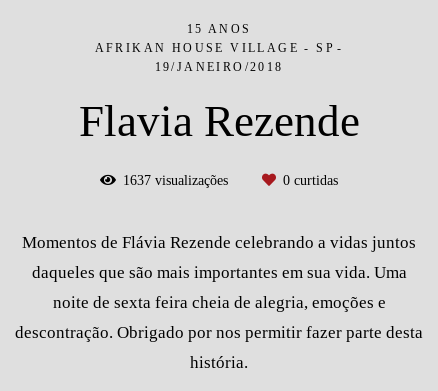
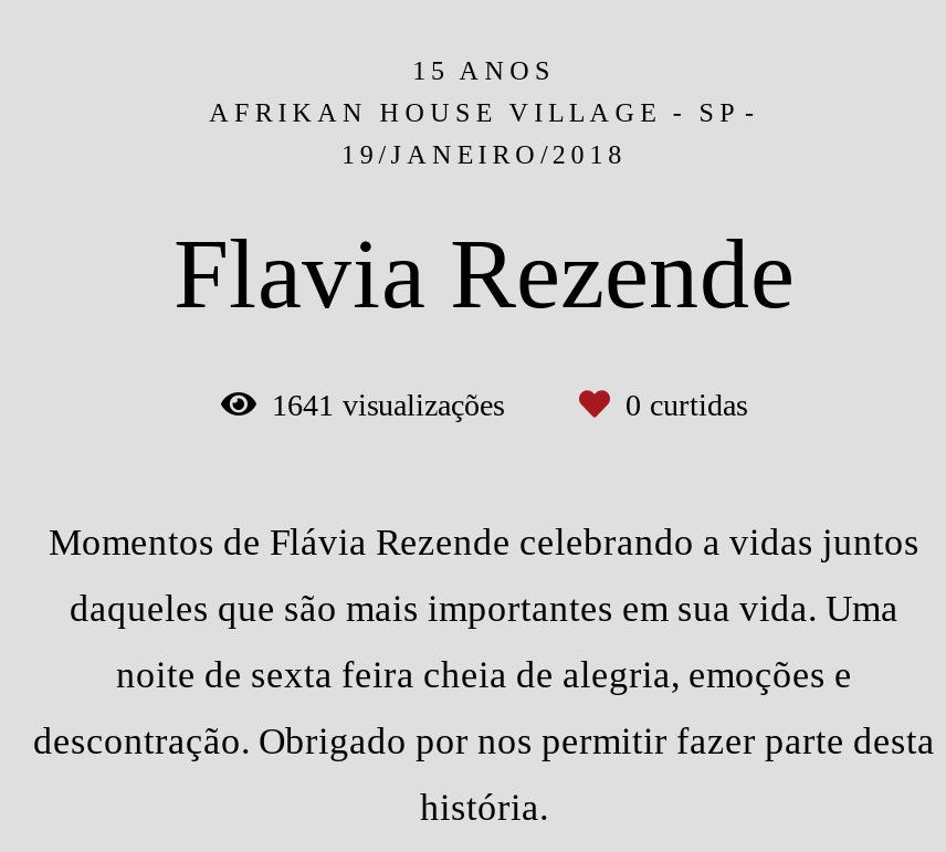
[123,173,232,188] 1637 visualizações -> [272,389,513,422] 1641 visualizações

